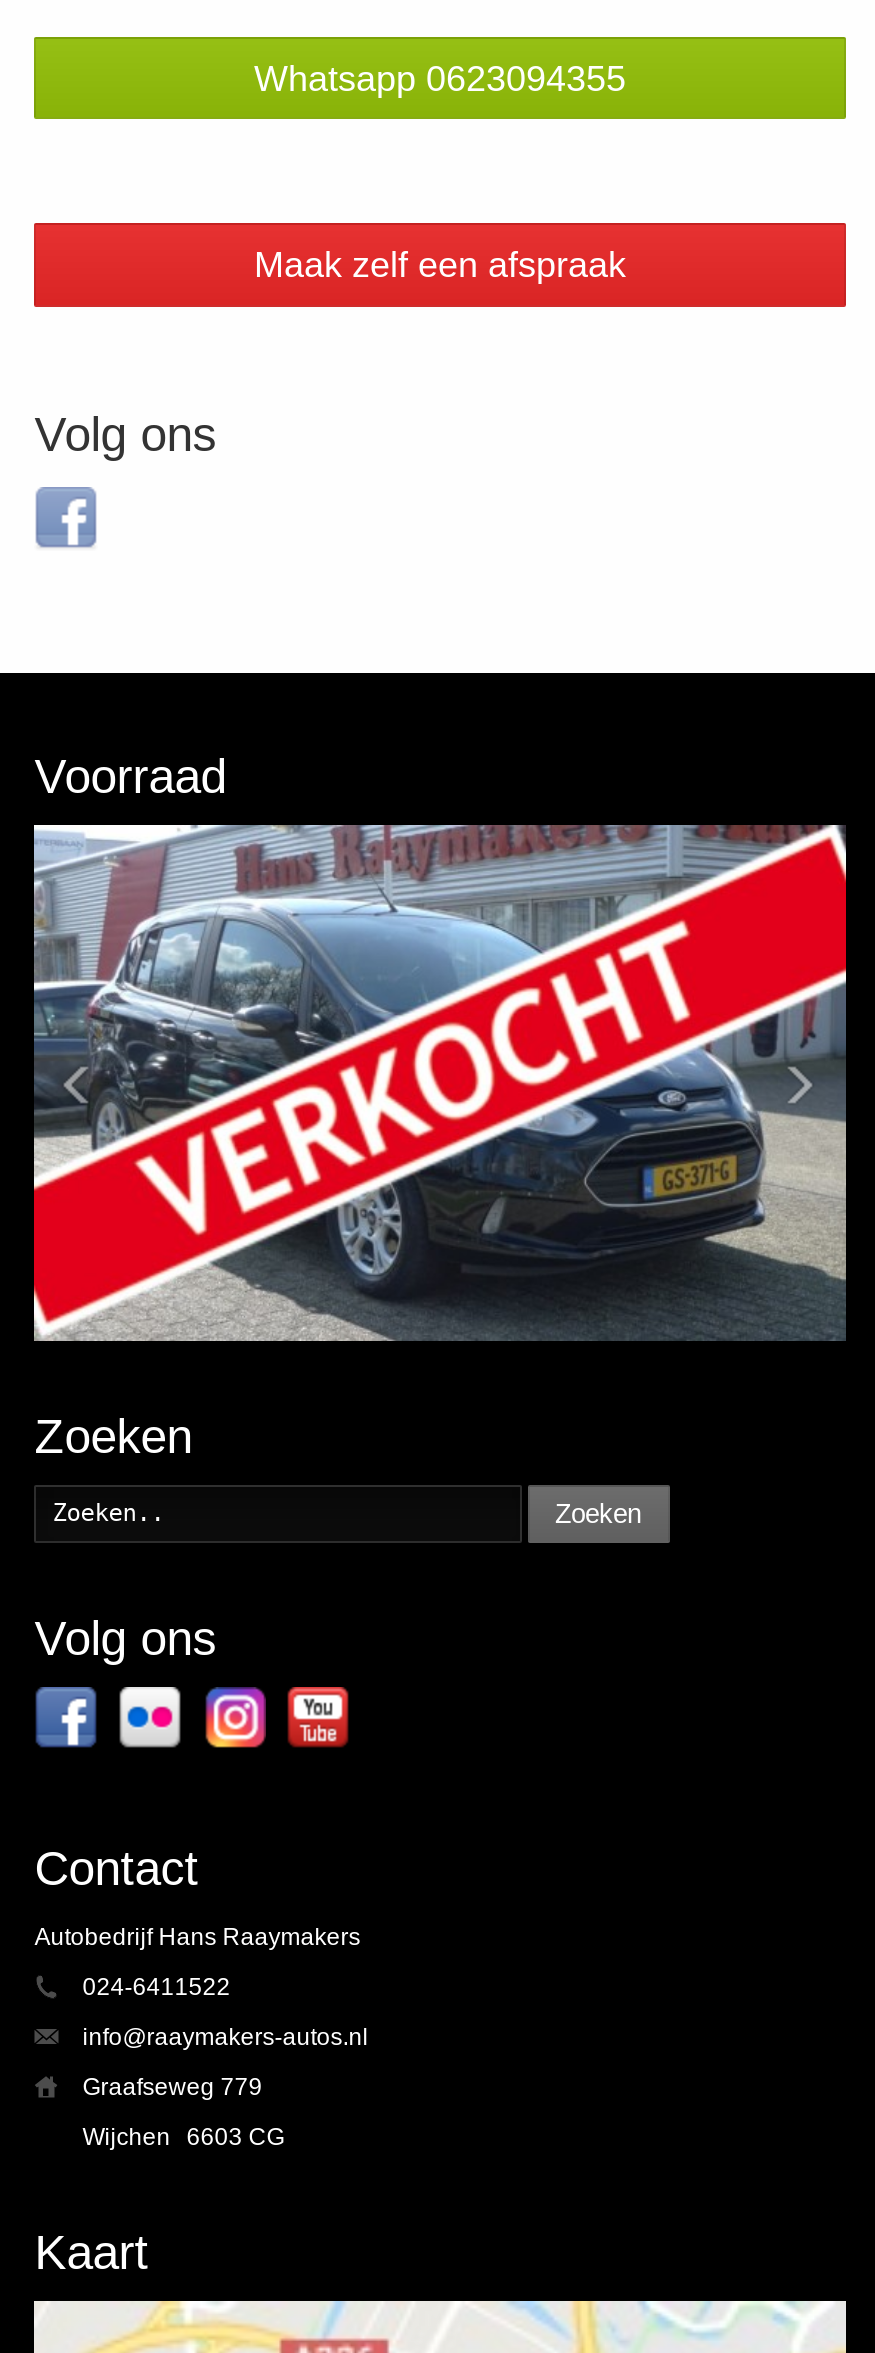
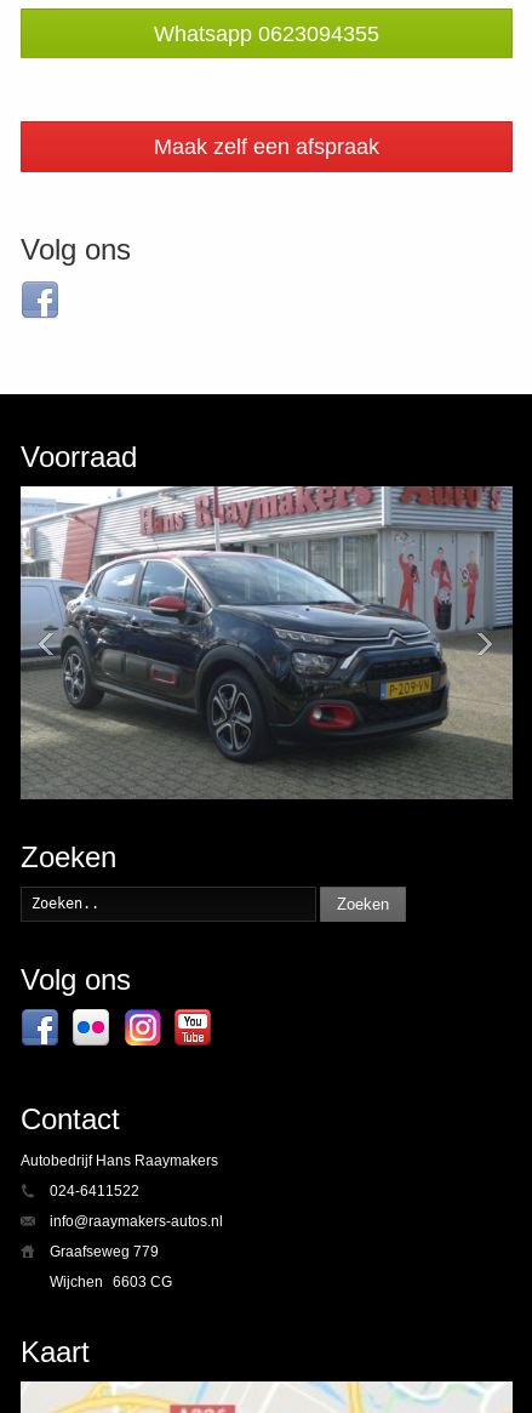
[32,823,848,1341] [image] -> [19,485,514,798] [image]

